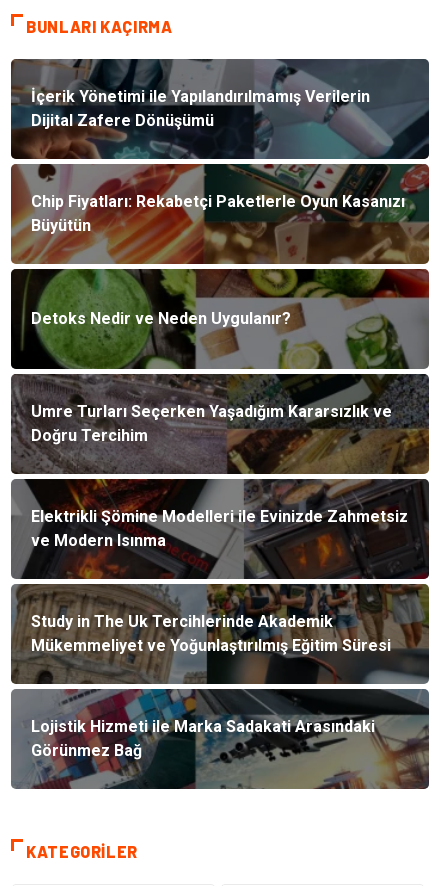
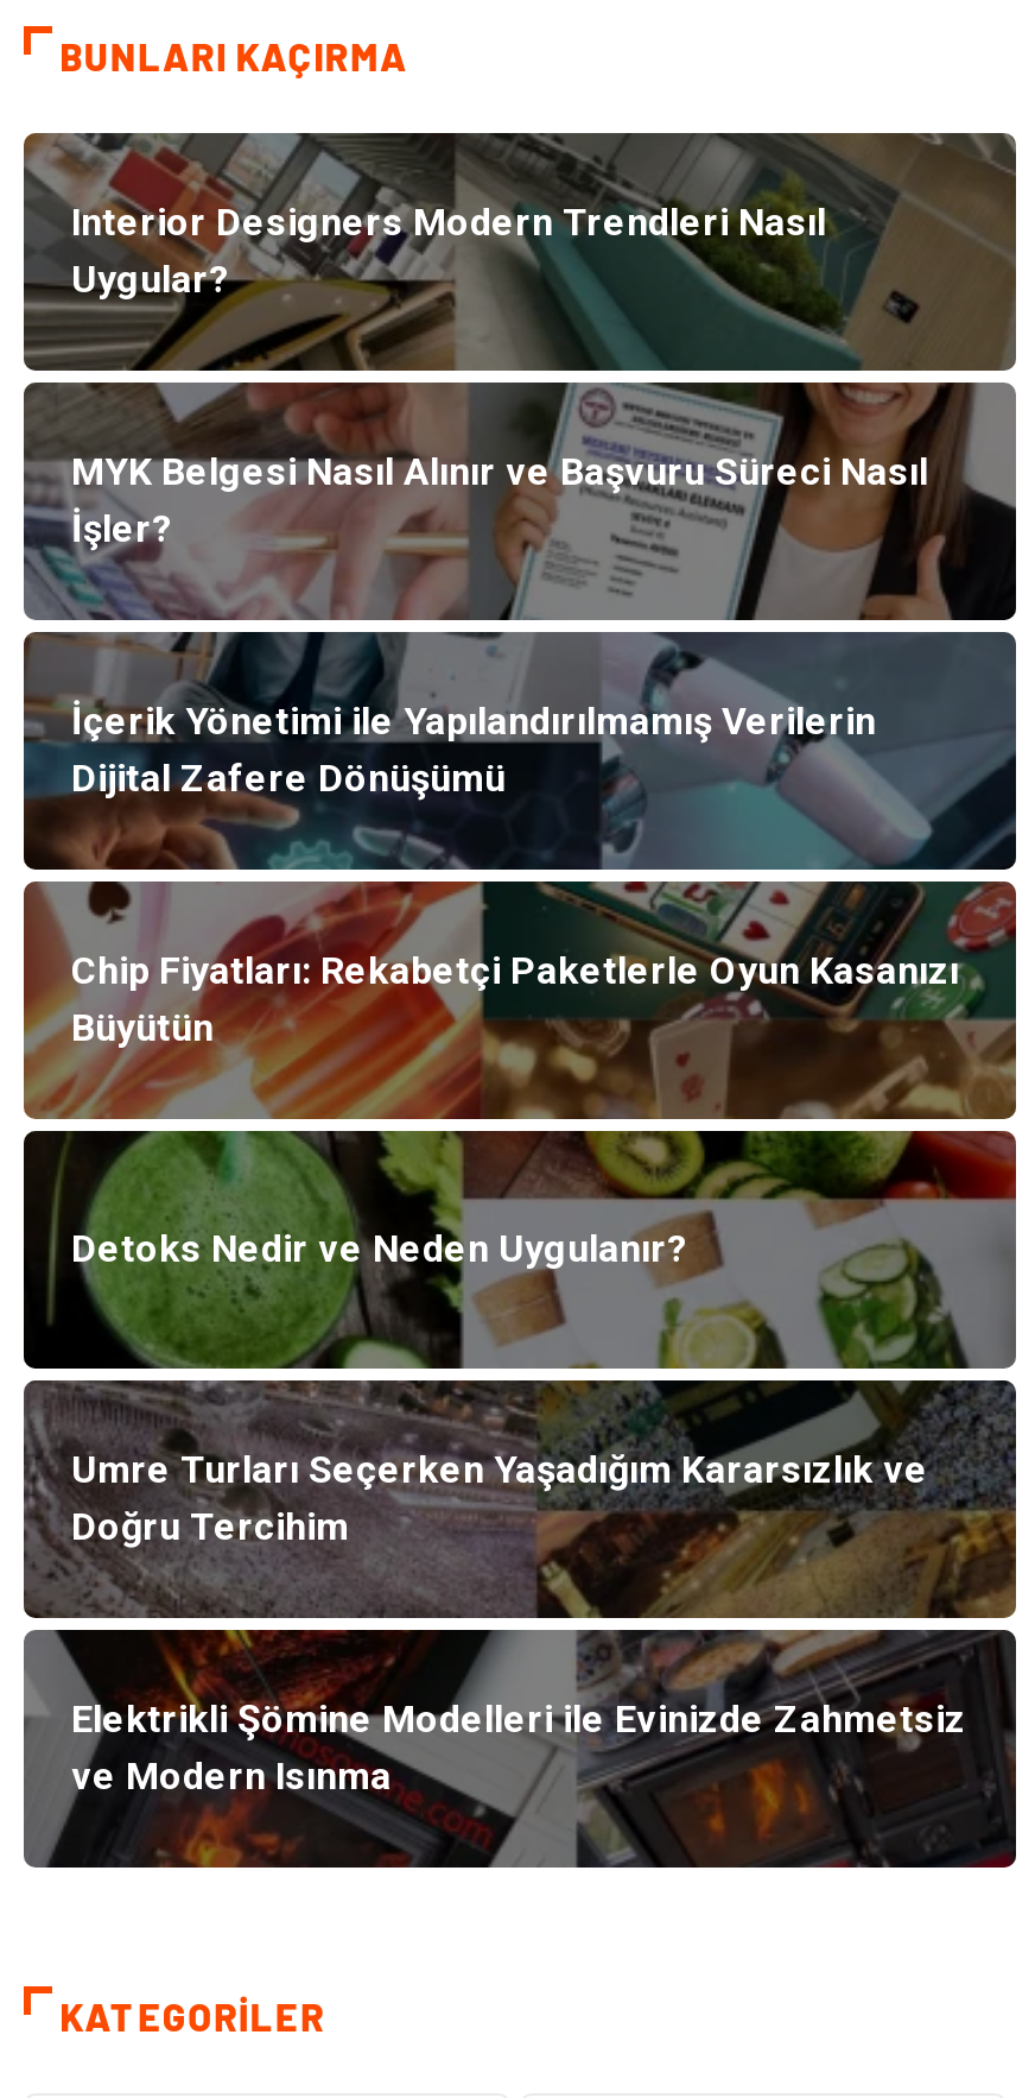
none -> [24,133,1018,623] [image] | Interior Designers Modern Trendleri Nasıl | Uygular?
none -> [71,449,928,551] MYK Belgesi Nasıl Alınır ve Başvuru Süreci Nasıl | İşler?
moved [10,87,431,580] -> [21,699,1021,1870]: [image] | İçerik Yönetimi ile Yapılandırılmamış Verilerin | Dijital Zafere Dönüşümü | ... | Elektrikli Şömine Modelleri ile Evinizde Zahmetsiz | ve Modern Isınma
[11,584,429,790] [image] | Study in The Uk Tercihlerinde Akademik | Mükemmeliyet ve Yoğunlaştırılmış Eğitim Süresi -> none
[31,717,375,760] Lojistik Hizmeti ile Marka Sadakati Arasındaki | Görünmez Bağ -> none

